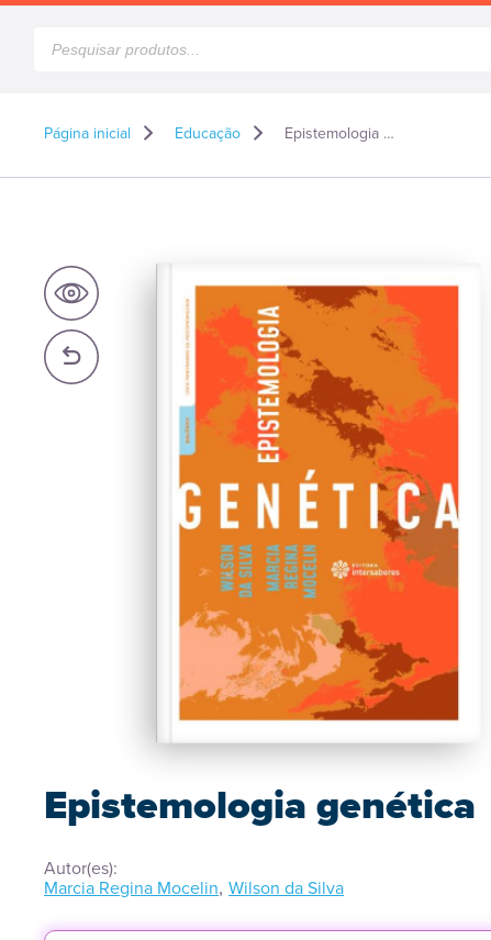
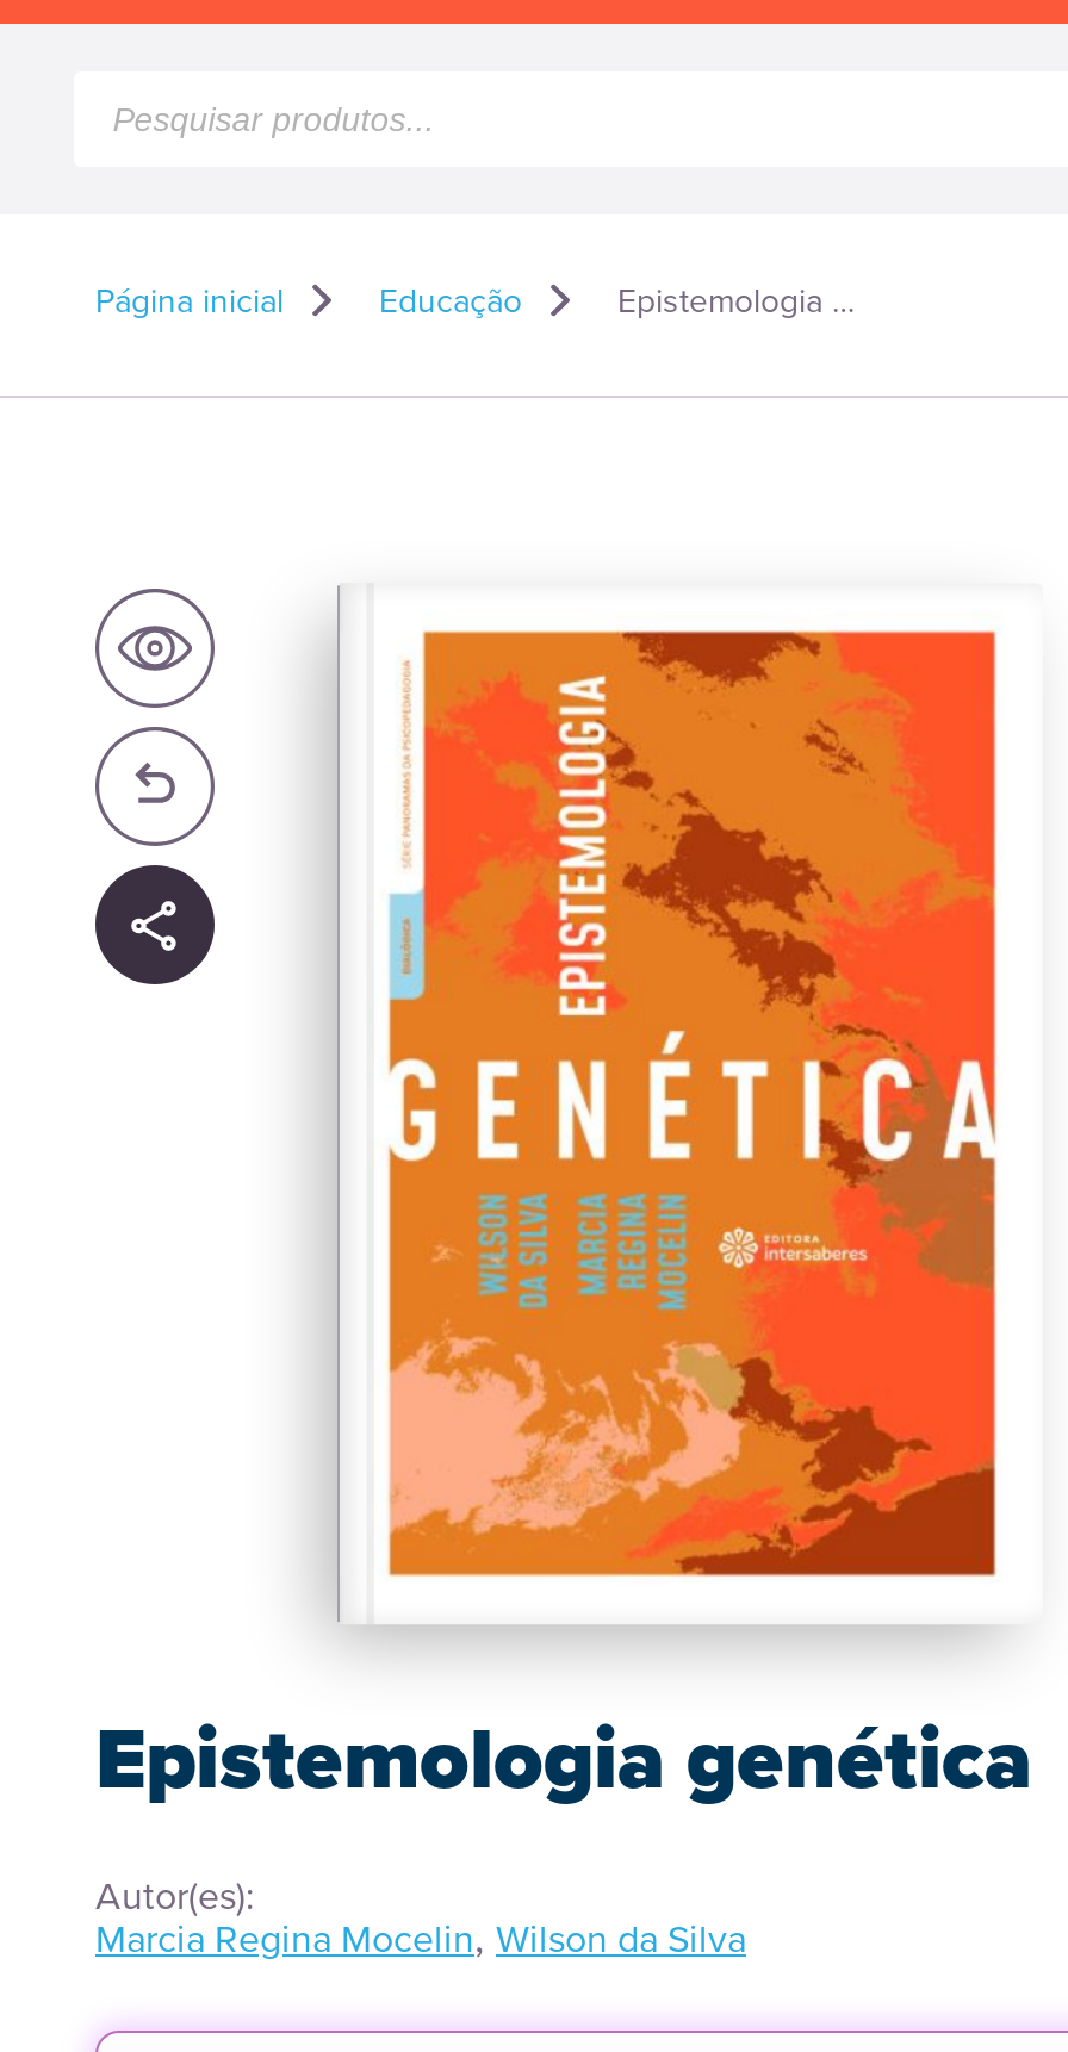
none -> [93,863,217,987] [image]

